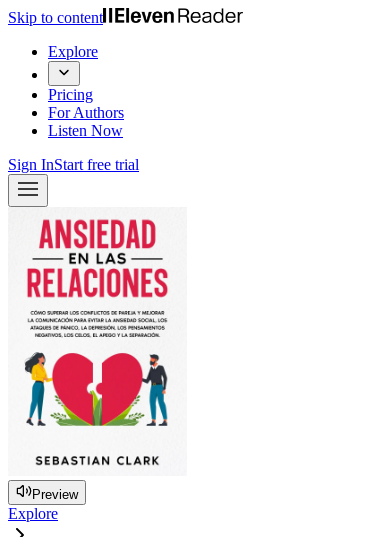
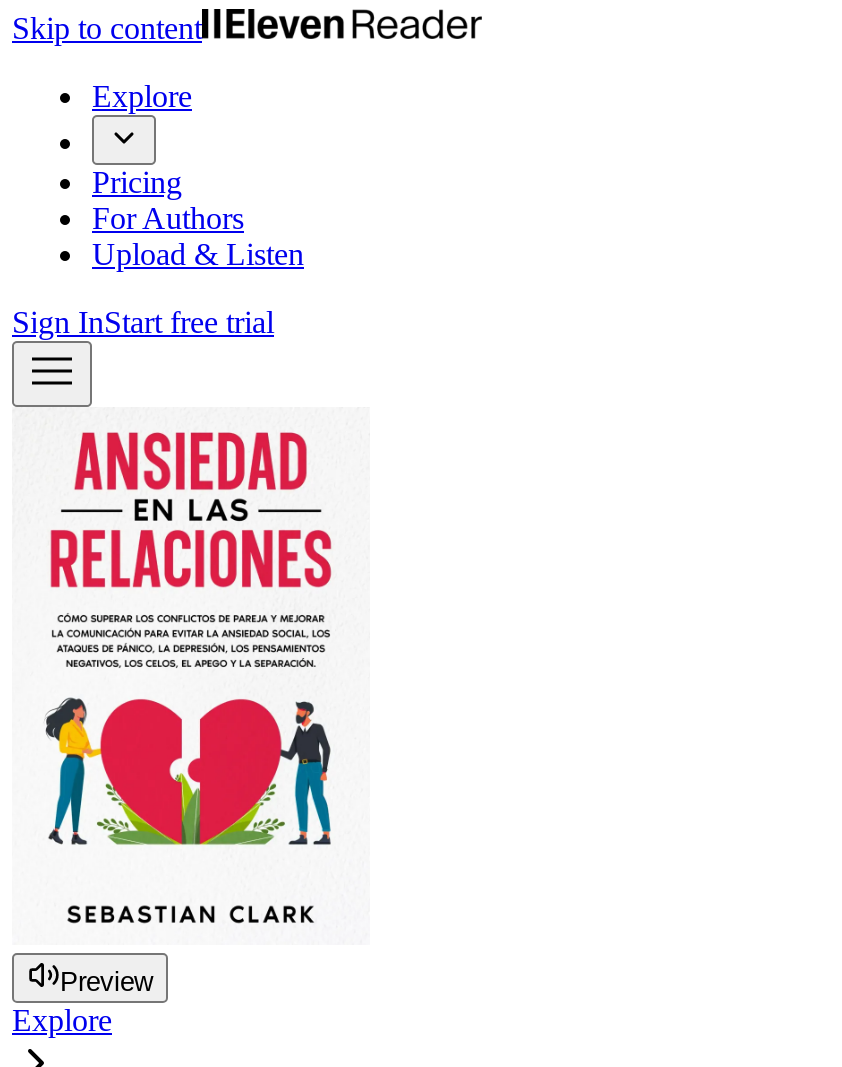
[48,122,123,139] Listen Now -> [92,237,304,271] Upload & Listen

